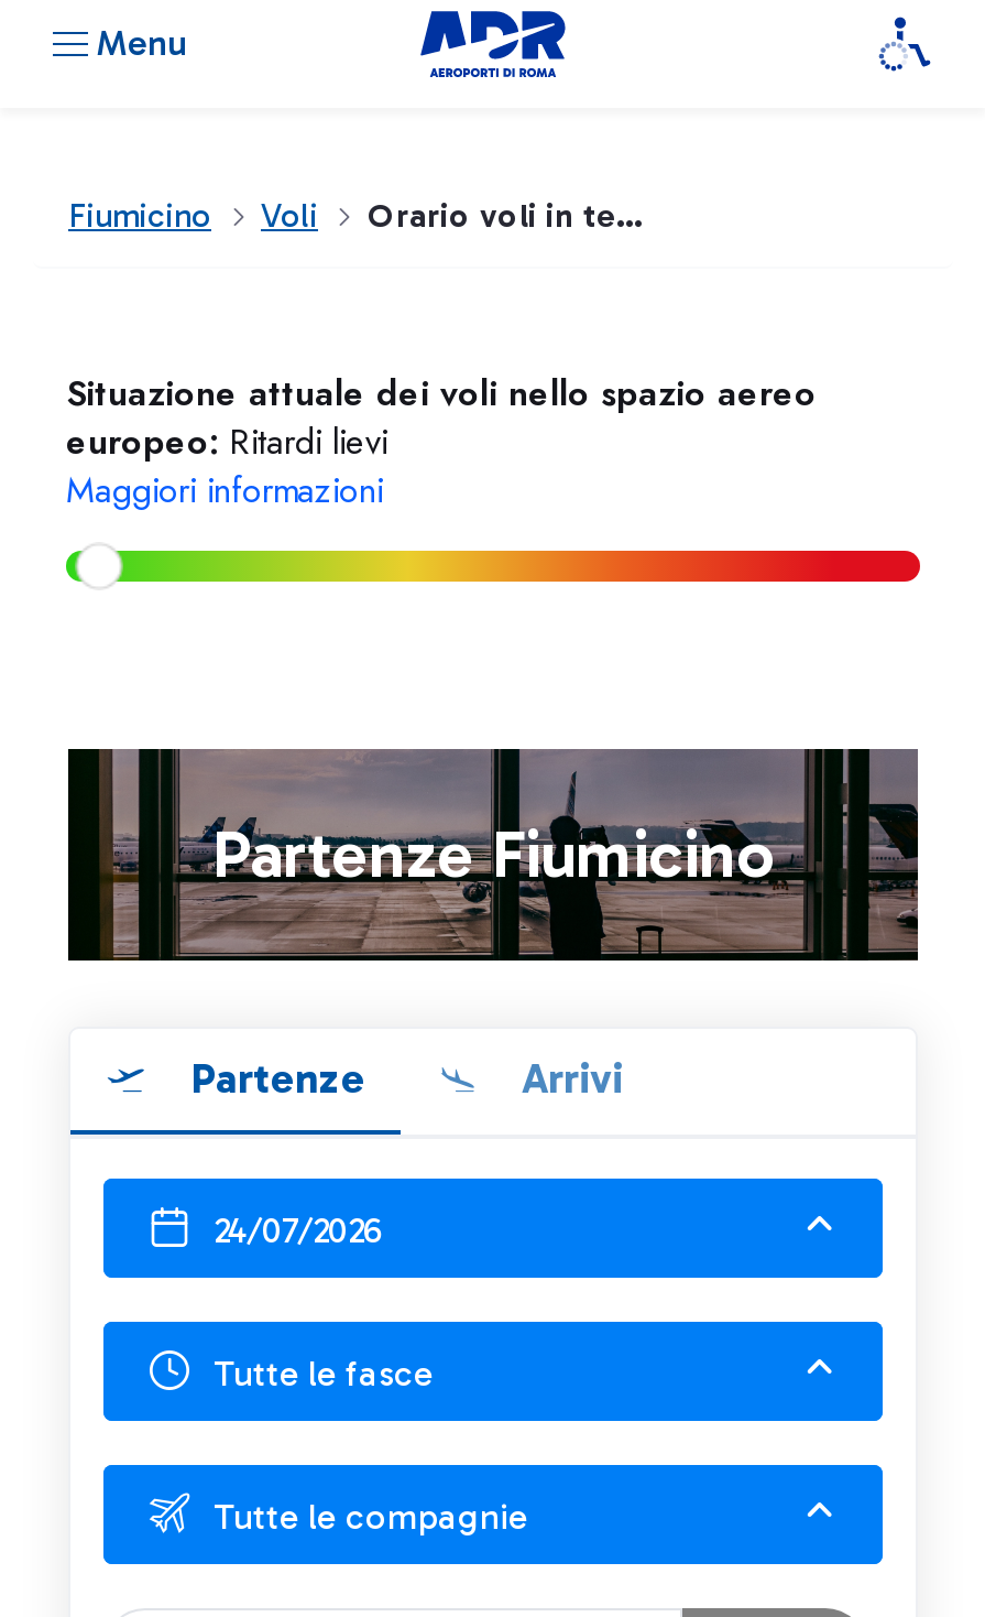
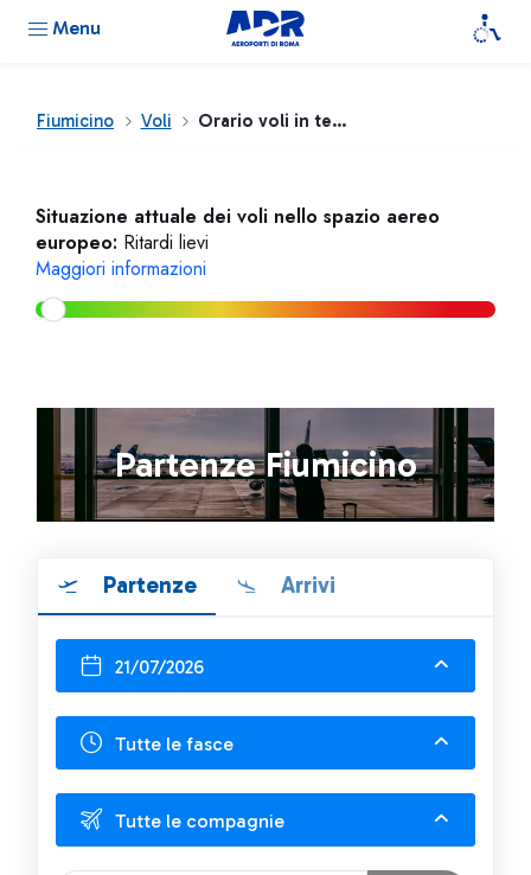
[214,1209,383,1251] 24/07/2026 -> [115,656,204,678] 21/07/2026

